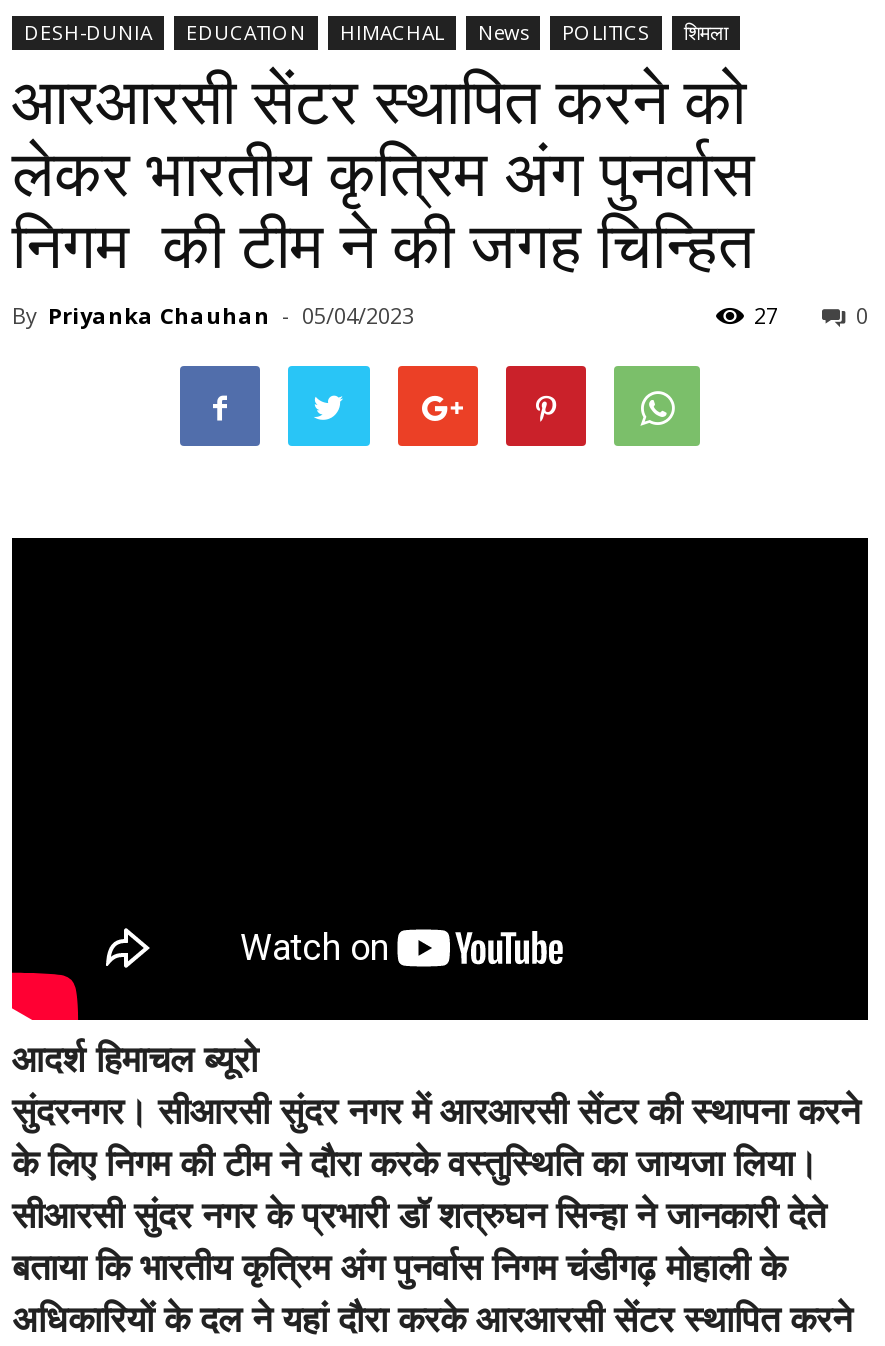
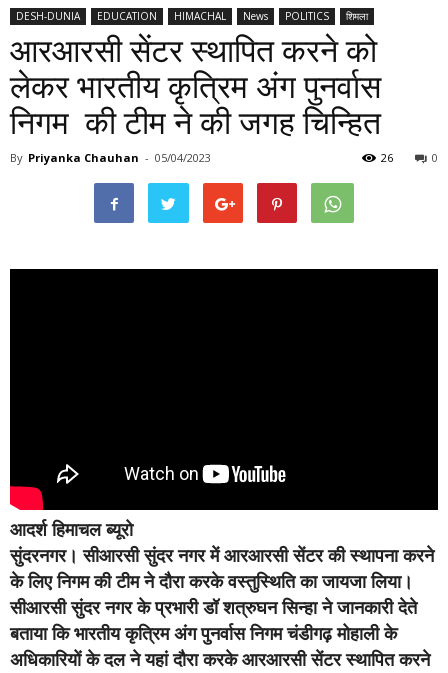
[754,300,778,330] 27 -> [381,150,393,165] 26

